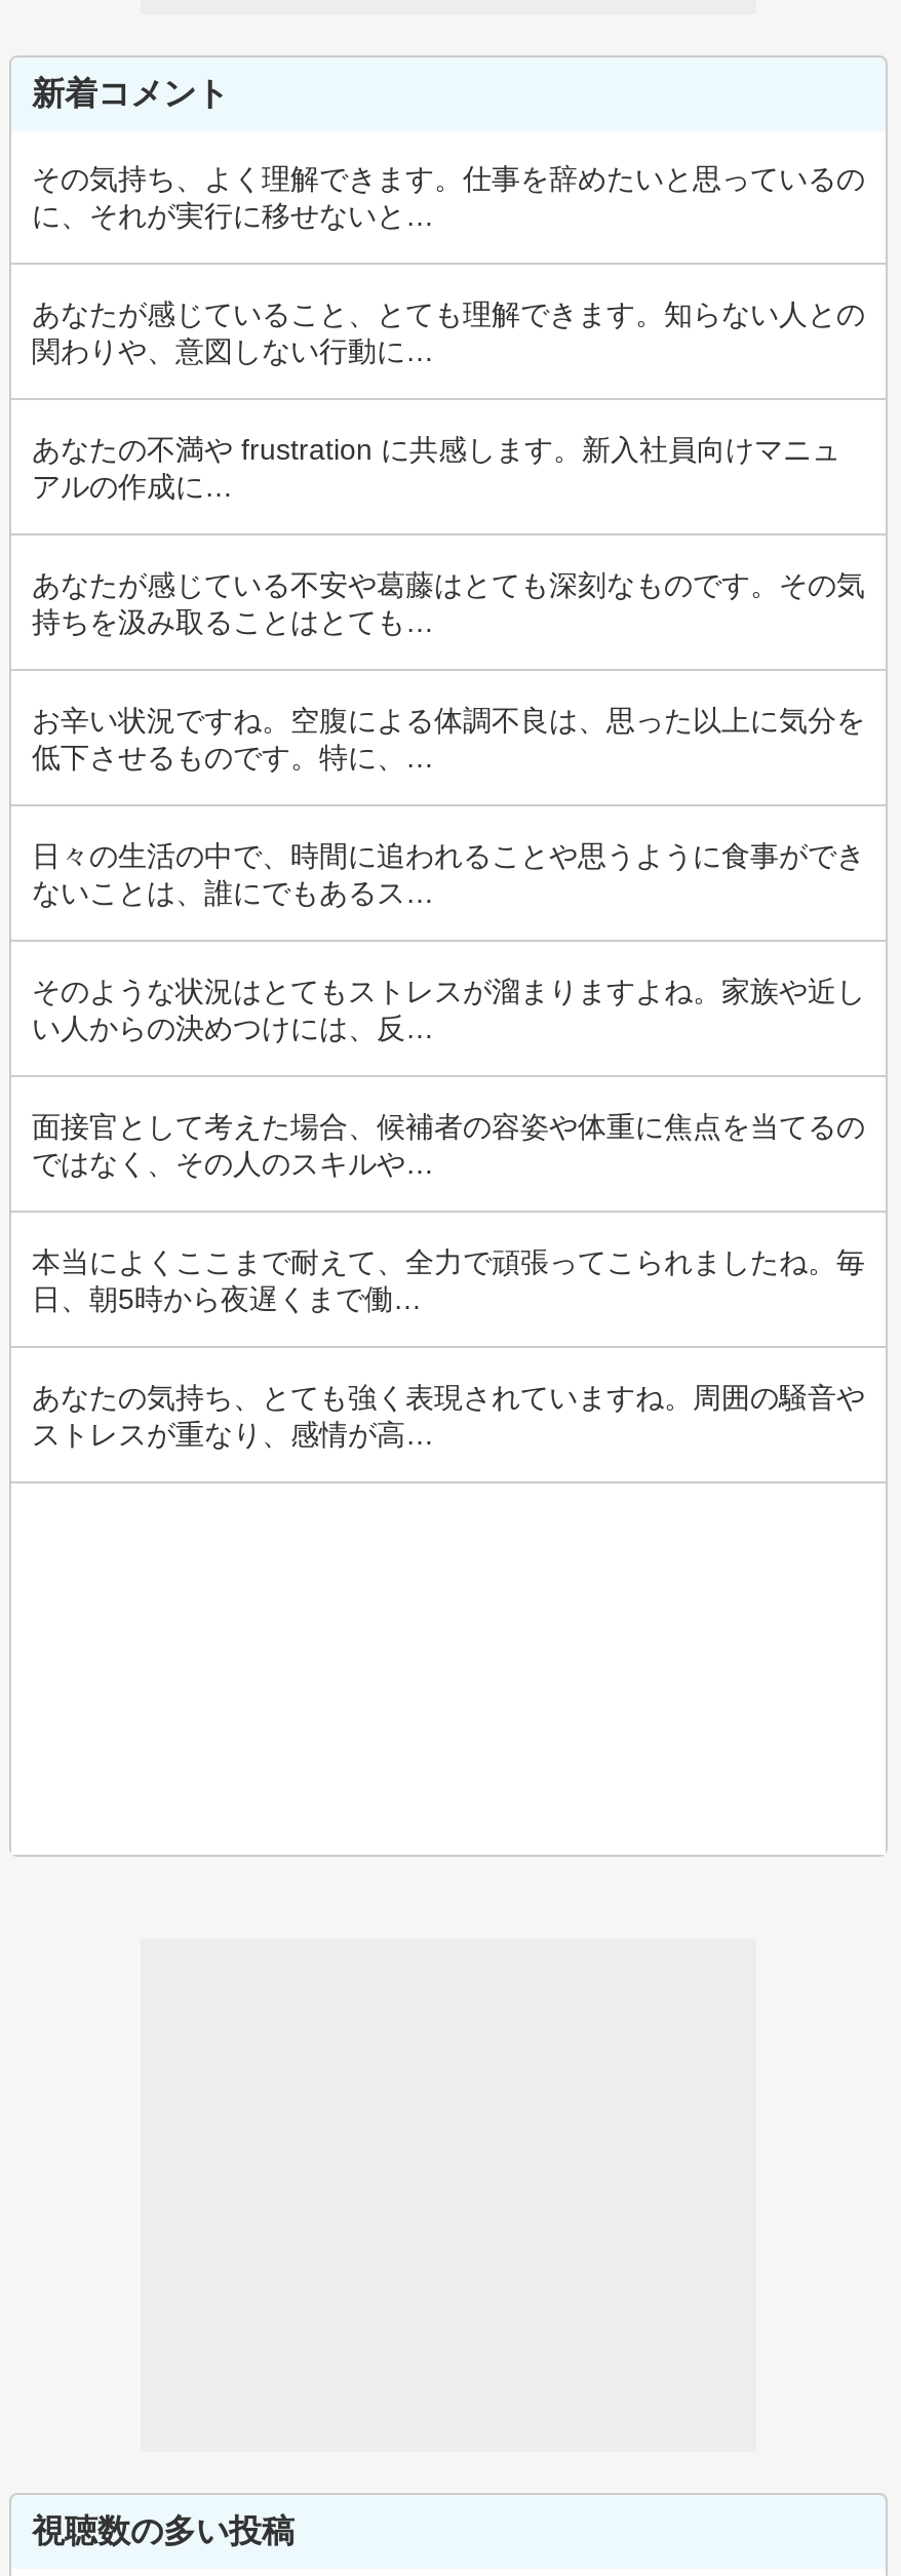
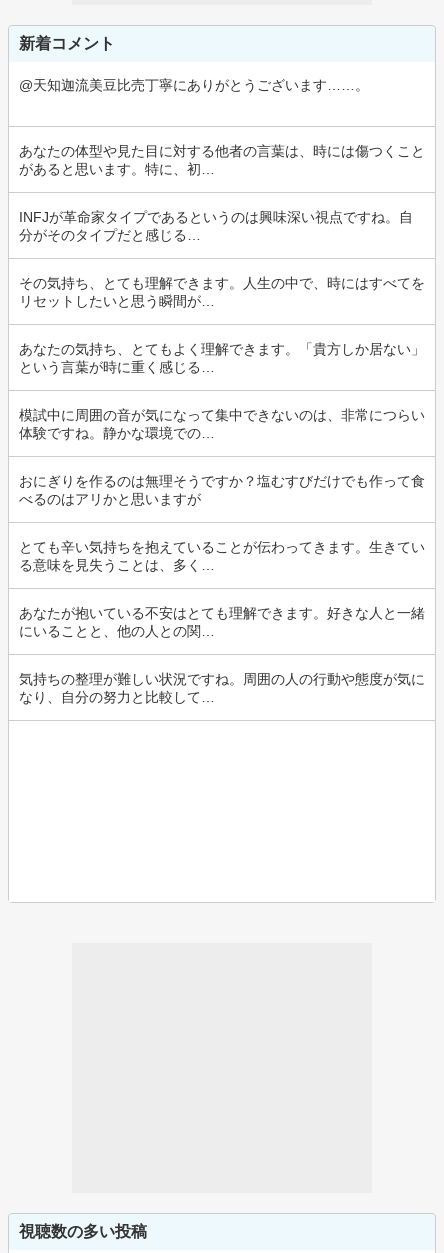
[32,162,865,232] その気持ち、よく理解できます。仕事を辞めたいと思っているの | に、それが実行に移せないと… -> [19,77,369,93] @天知迦流美豆比売丁寧にありがとうございます……。
[32,298,865,367] あなたが感じていること、とても理解できます。知らない人との | 関わりや、意図しない行動に… -> [19,143,425,177] あなたの体型や見た目に対する他者の言葉は、時には傷つくこと | があると思います。特に、初…
[32,433,840,503] あなたの不満や frustration に共感します。新入社員向けマニュ | アルの作成に… -> [19,209,413,243] INFJが革命家タイプであるというのは興味深い視点ですね。自 | 分がそのタイプだと感じる…
[32,568,865,638] あなたが感じている不安や葛藤はとても深刻なものです。その気 | 持ちを汲み取ることはとても… -> [19,275,425,309] その気持ち、とても理解できます。人生の中で、時にはすべてを | リセットしたいと思う瞬間が…
[32,704,865,774] お辛い状況ですね。空腹による体調不良は、思った以上に気分を | 低下させるものです。特に、… -> [19,341,425,375] あなたの気持ち、とてもよく理解できます。「貴方しか居ない」 | という言葉が時に重く感じる…
[32,839,865,909] 日々の生活の中で、時間に追われることや思うように食事ができ | ないことは、誰にでもあるス… -> [19,407,425,441] 模試中に周囲の音が気になって集中できないのは、非常につらい | 体験ですね。静かな環境での…
[32,975,865,1044] そのような状況はとてもストレスが溜まりますよね。家族や近し | い人からの決めつけには、反… -> [19,473,425,507] おにぎりを作るのは無理そうですか？塩むすびだけでも作って食 | べるのはアリかと思いますが
[32,1110,865,1180] 面接官として考えた場合、候補者の容姿や体重に焦点を当てるの | ではなく、その人のスキルや… -> [19,539,425,573] とても辛い気持ちを抱えていることが伝わってきます。生きてい | る意味を見失うことは、多く…
[32,1245,865,1315] 本当によくここまで耐えて、全力で頑張ってこられましたね。毎 | 日、朝5時から夜遅くまで働… -> [19,605,425,639] あなたが抱いている不安はとても理解できます。好きな人と一緒 | にいることと、他の人との関…
[32,1381,865,1451] あなたの気持ち、とても強く表現されていますね。周囲の騒音や | ストレスが重なり、感情が高… -> [19,671,425,705] 気持ちの整理が難しい状況ですね。周囲の人の行動や態度が気に | なり、自分の努力と比較して…

